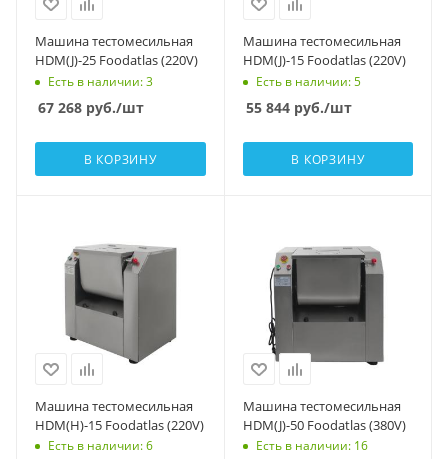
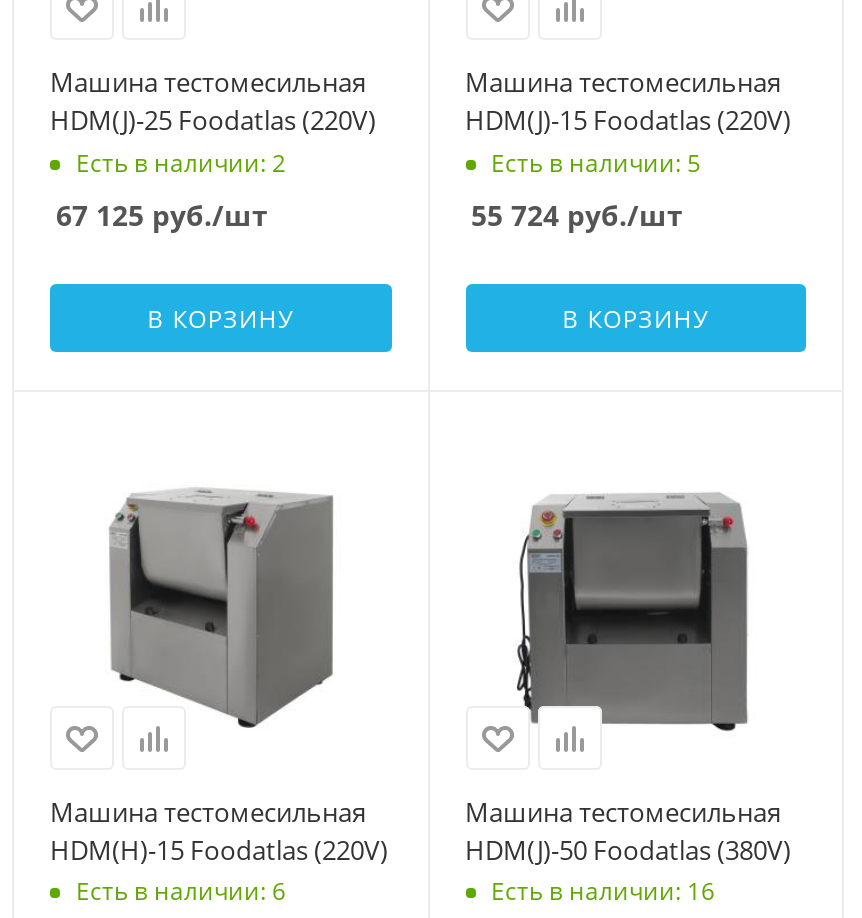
[48,73,153,90] Есть в наличии: 3 -> [76,146,286,180] Есть в наличии: 2
[38,98,144,117] 67 268 руб./шт -> [56,196,268,234] 67 125 руб./шт
[245,98,351,117] 55 844 руб./шт -> [471,196,683,234] 55 724 руб./шт

